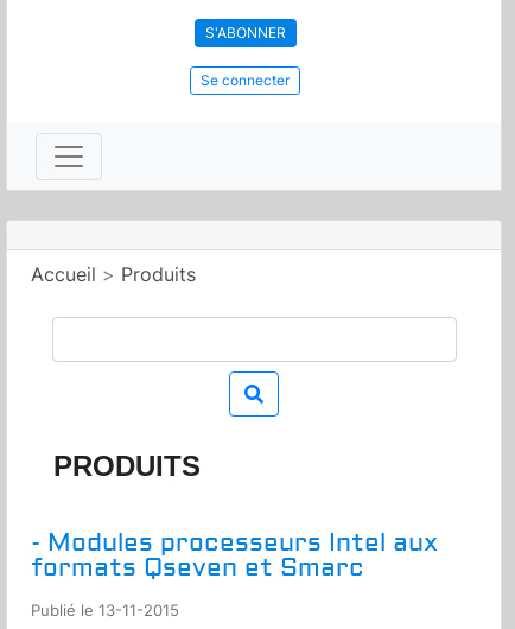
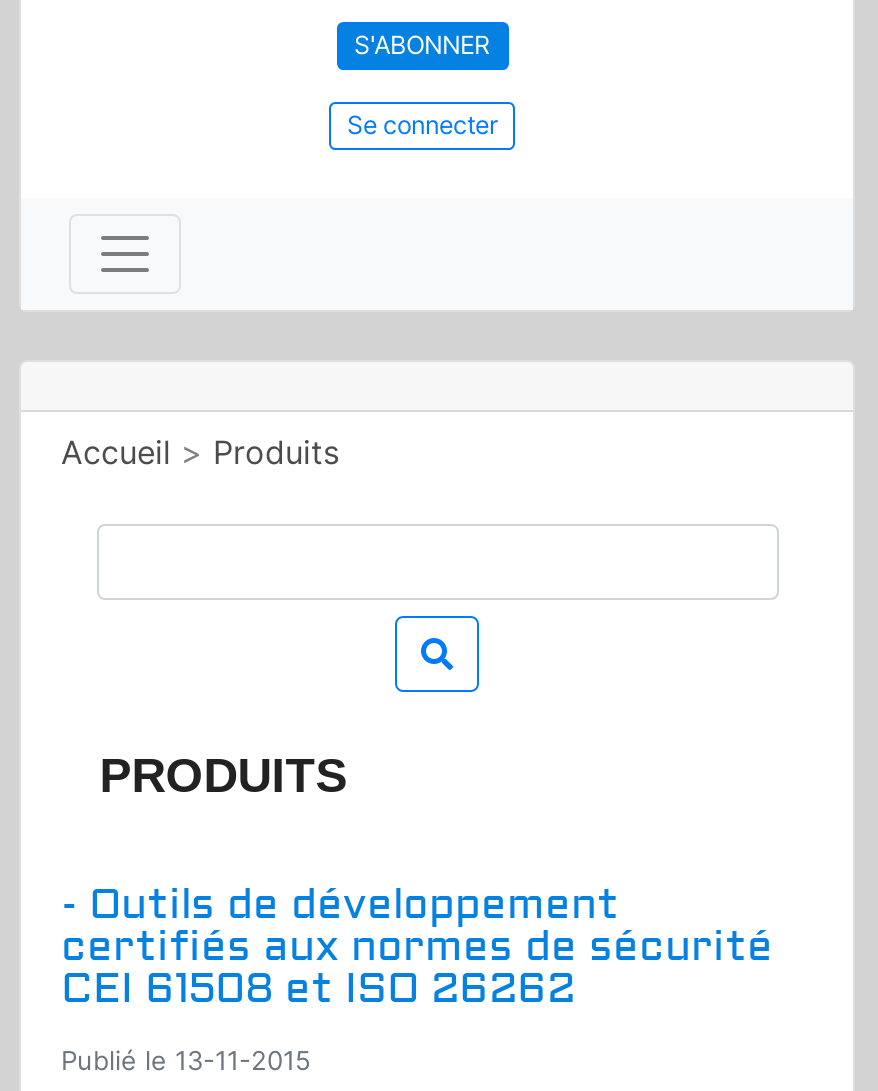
[31,527,438,584] - Modules processeurs Intel aux | formats Qseven et Smarc -> [61,878,773,1016] - Outils de développement | certifiés aux normes de sécurité | CEI 61508 et ISO 26262

